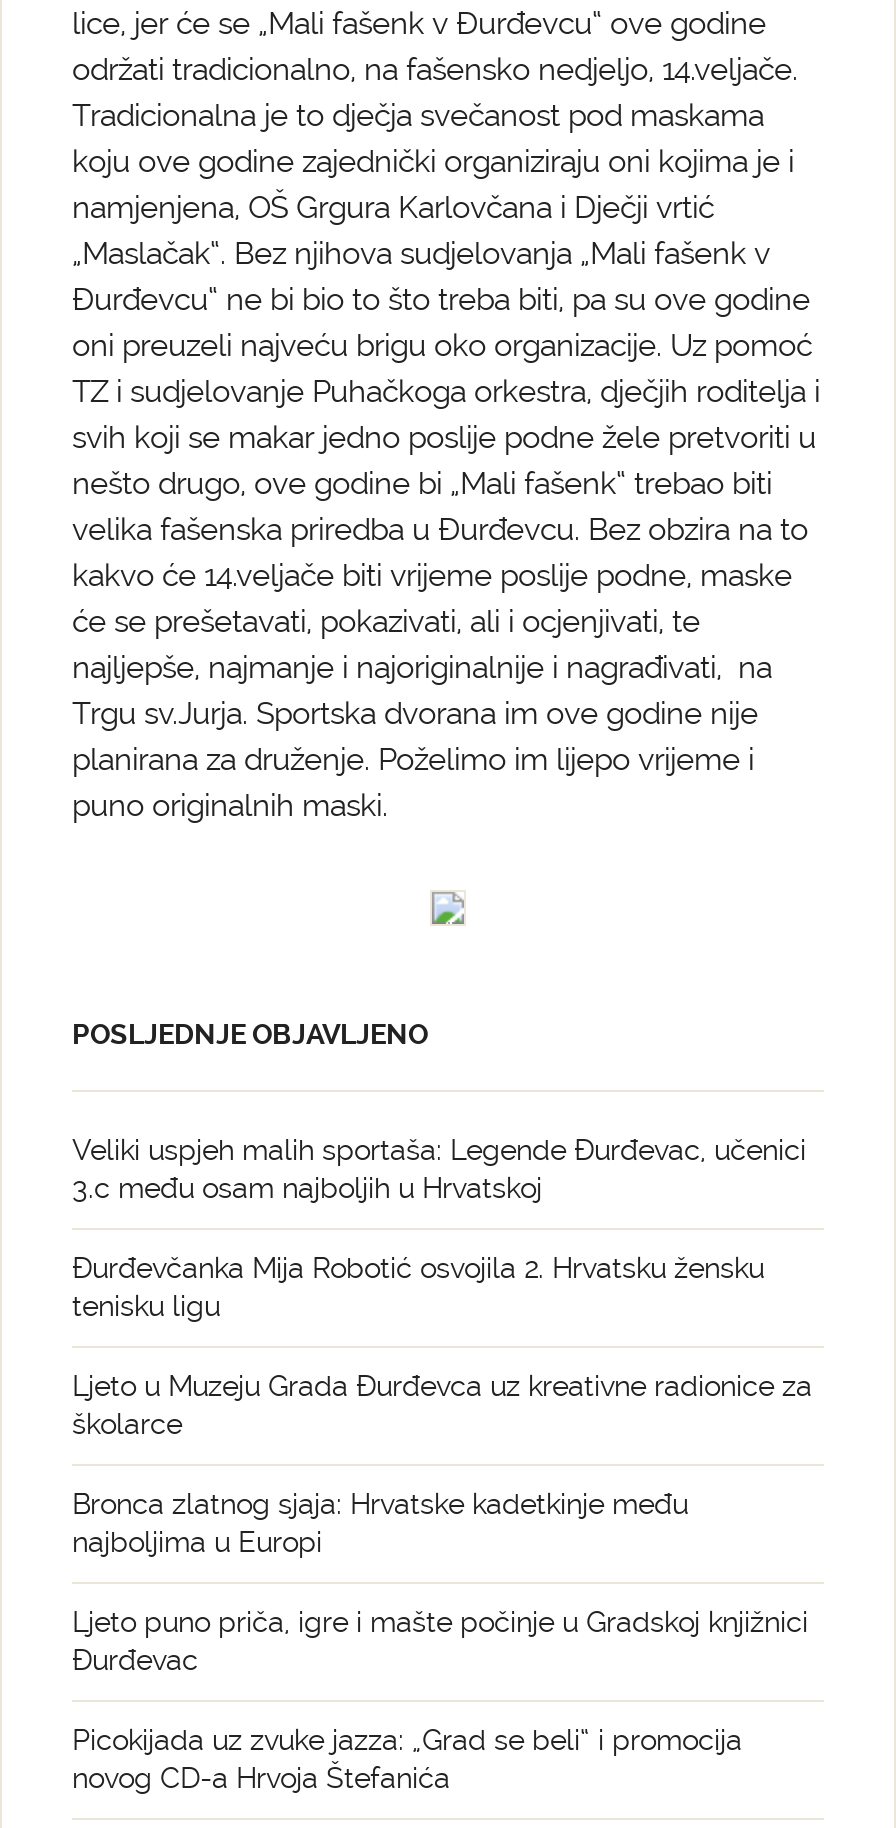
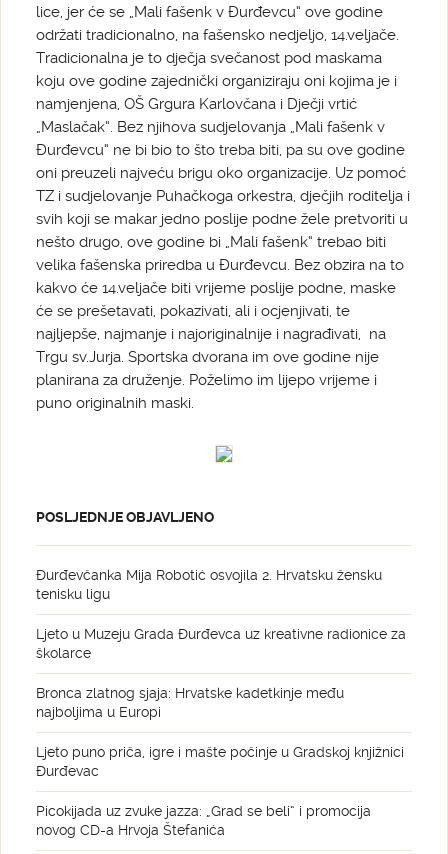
[72,1134,806,1204] Veliki uspjeh malih sportaša: Legende Đurđevac, učenici | 3.c među osam najboljih u Hrvatskoj -> none

